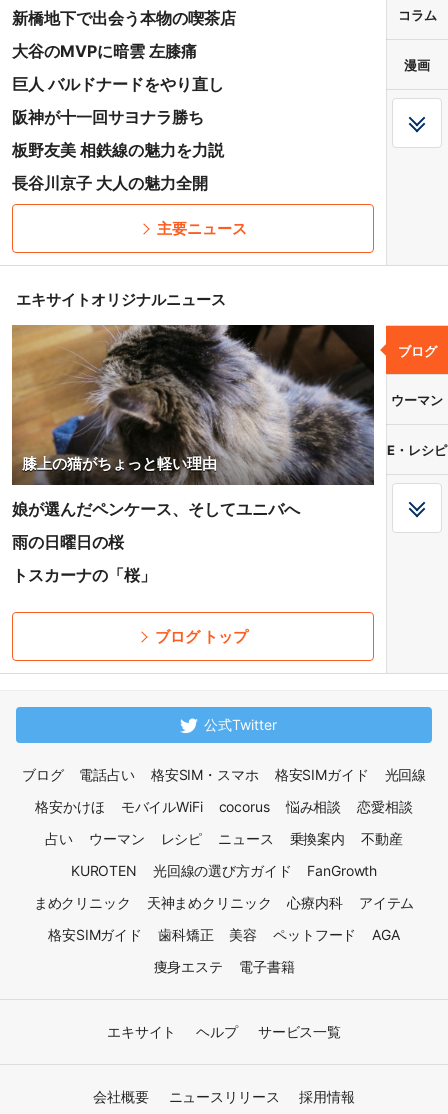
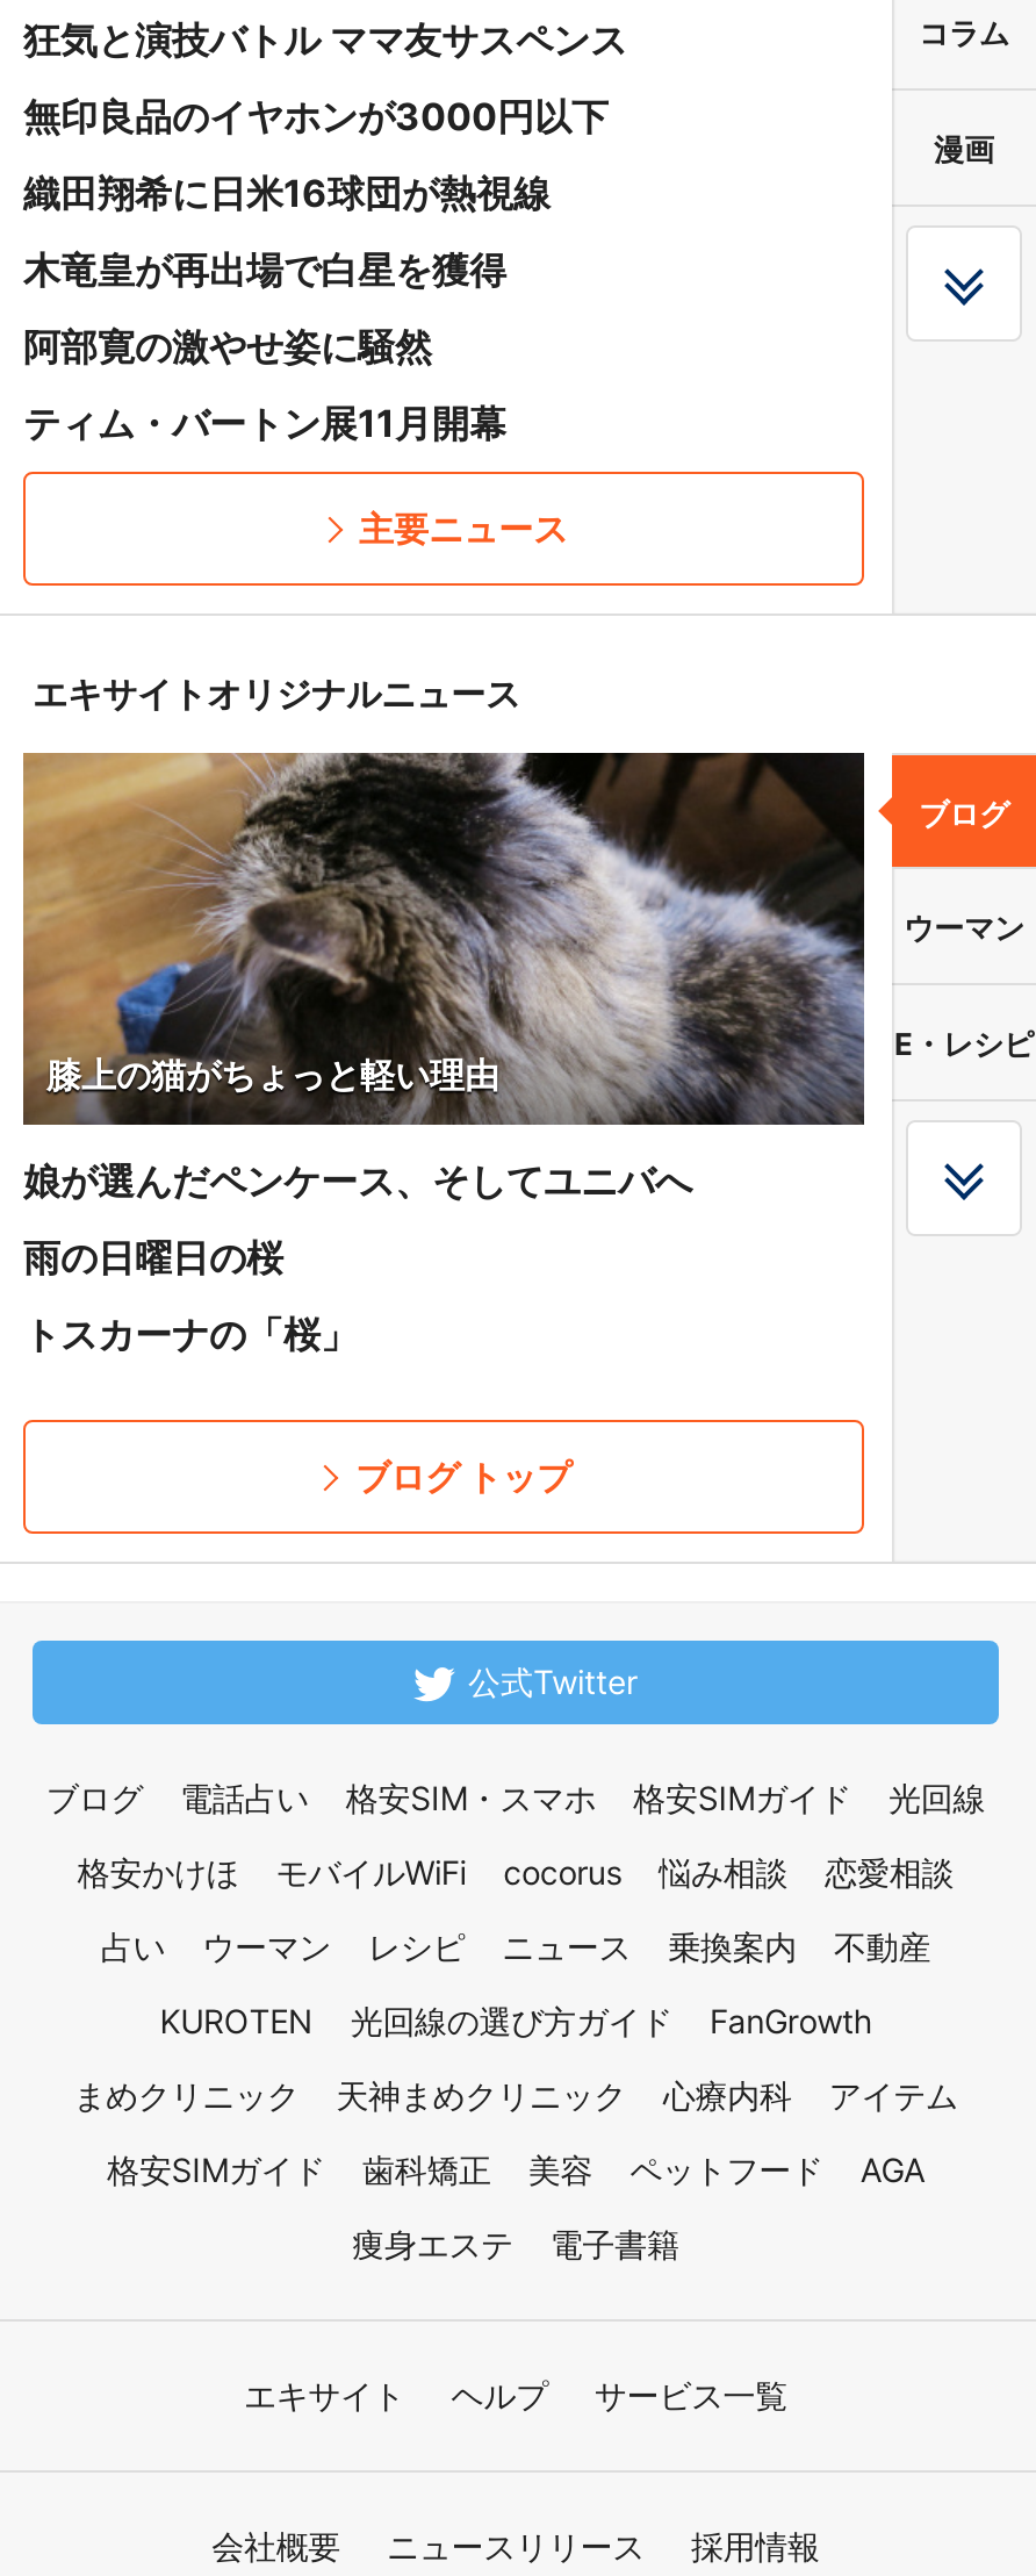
[12,8,236,28] 新橋地下で出会う本物の喫茶店 -> [23,16,627,63] 狂気と演技バトル ママ友サスペンス
[12,41,197,61] 大谷のMVPに暗雲 左膝痛 -> [23,93,609,139] 無印良品のイヤホンが3000円以下
[12,74,224,94] 巨人 バルドナードをやり直し -> [23,170,551,216] 織田翔希に日米16球団が熱視線
[12,107,204,127] 阪神が十一回サヨナラ勝ち -> [23,246,506,293] 木竜皇が再出場で白星を獲得
[12,140,224,160] 板野友美 相鉄線の魅力を力説 -> [23,323,432,369] 阿部寛の激やせ姿に騒然
[12,173,208,193] 長谷川京子 大人の魅力全開 -> [23,400,506,446] ティム・バートン展11月開幕

